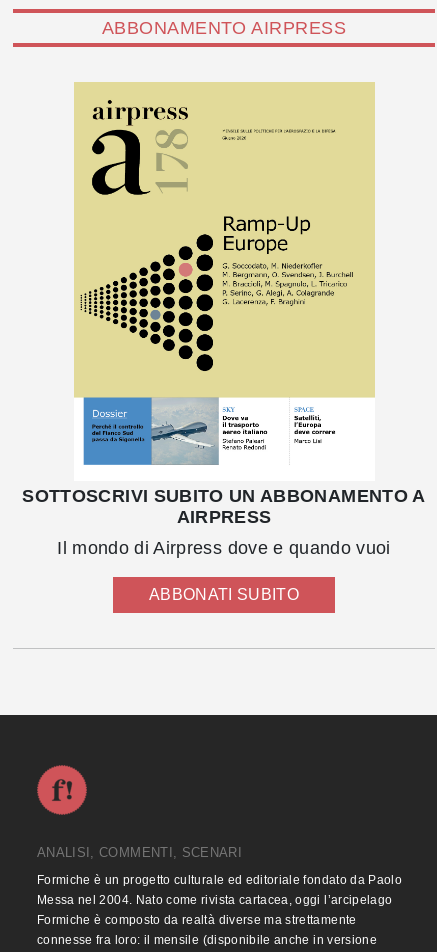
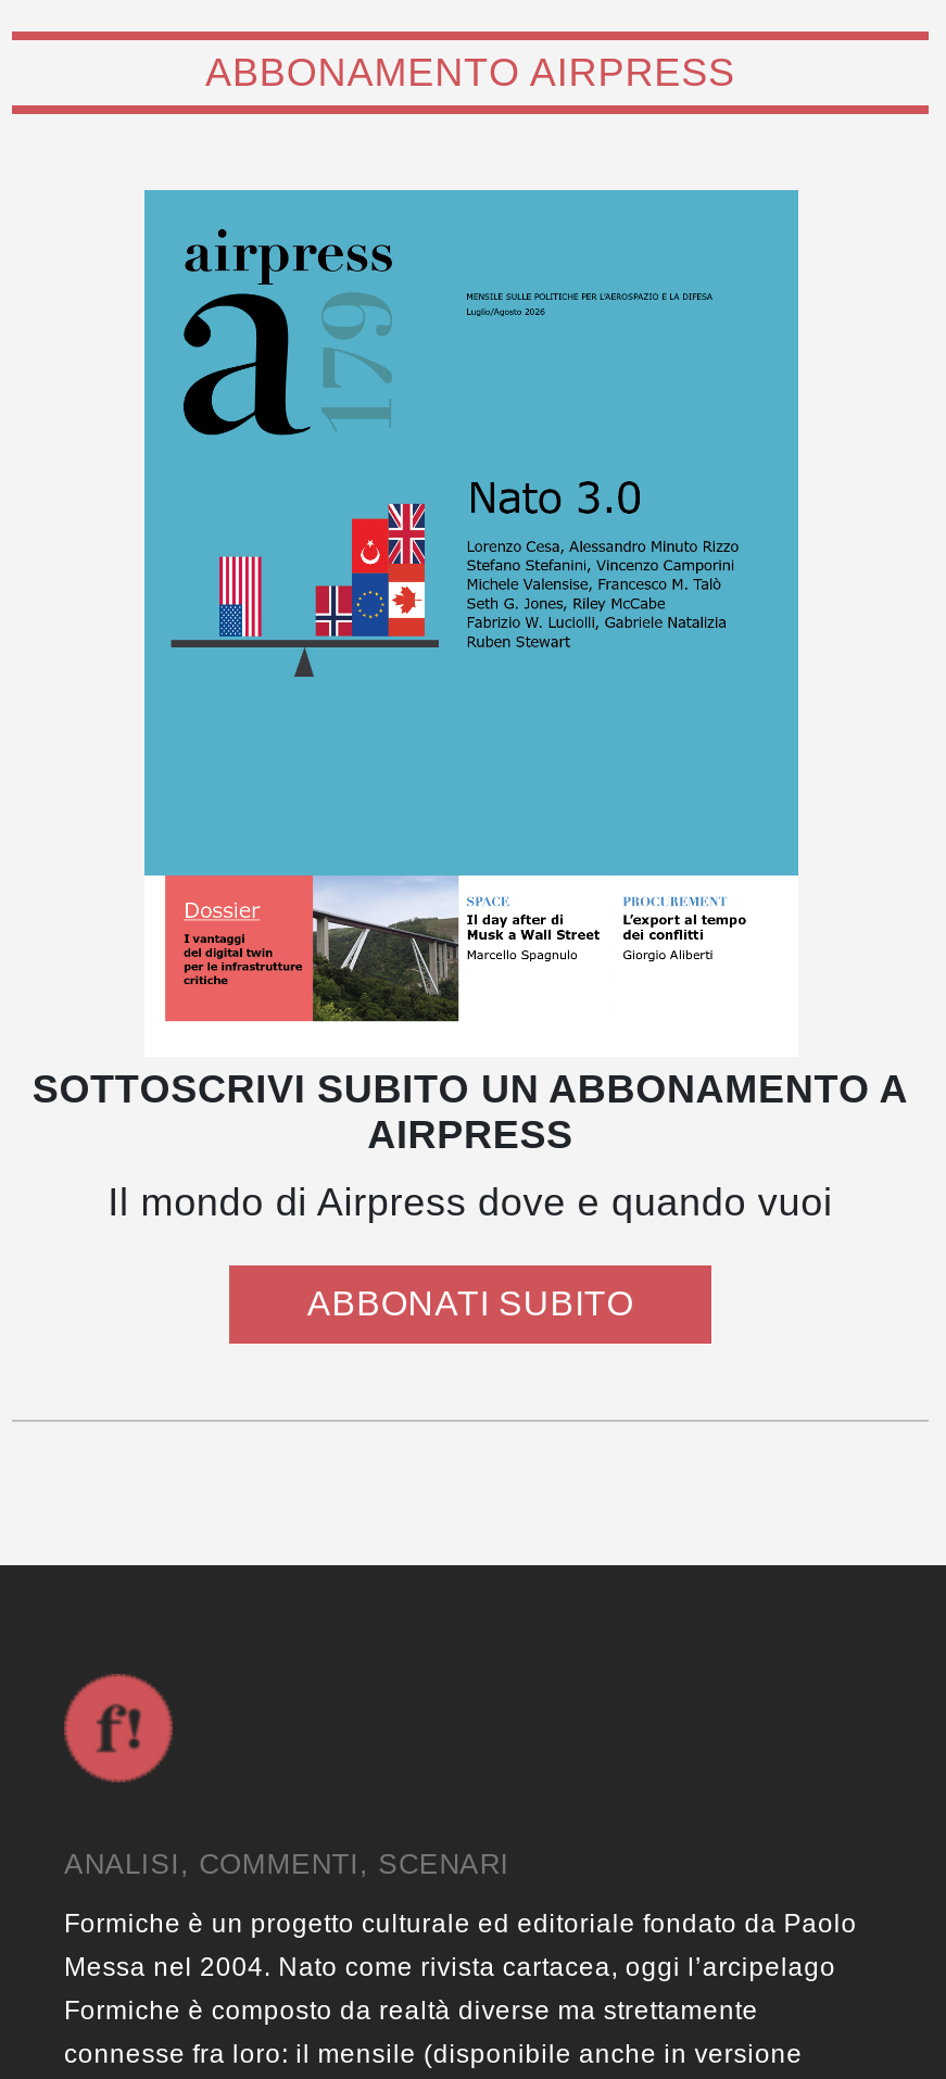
[74,82,375,466] [image] -> [142,188,800,1024] [image]

